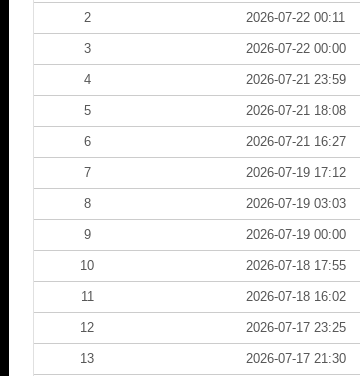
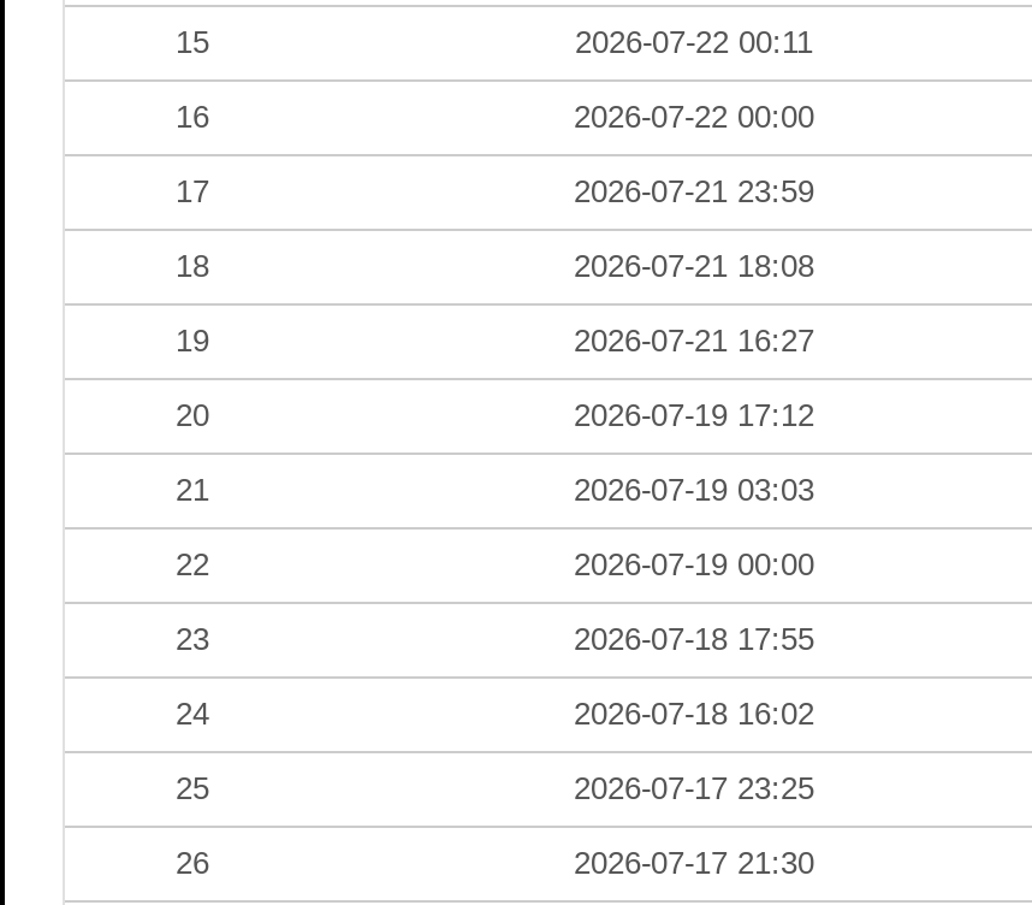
[83,10,90,25] 2 -> [176,24,209,60] 15
[83,41,90,56] 3 -> [176,99,209,135] 16
[83,72,90,87] 4 -> [176,173,209,209] 17
[83,103,90,118] 5 -> [176,248,209,284] 18
[83,134,90,149] 6 -> [176,323,209,359] 19
[83,165,90,180] 7 -> [176,397,209,433] 20
[83,196,90,211] 8 -> [176,472,209,508] 21
[83,227,90,242] 9 -> [176,546,209,582] 22
[80,258,94,273] 10 -> [176,621,209,657] 23
[80,289,93,304] 11 -> [176,696,209,732] 24
[80,320,94,335] 12 -> [176,770,209,806] 25
[80,351,94,366] 13 -> [176,845,209,881] 26

